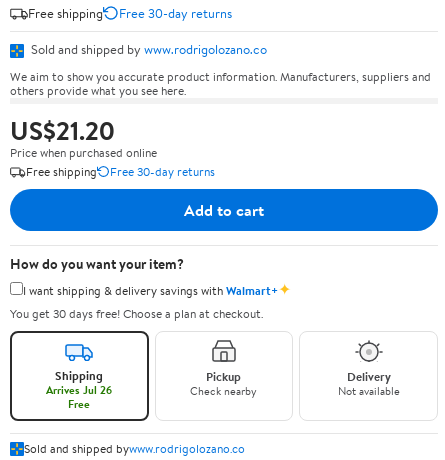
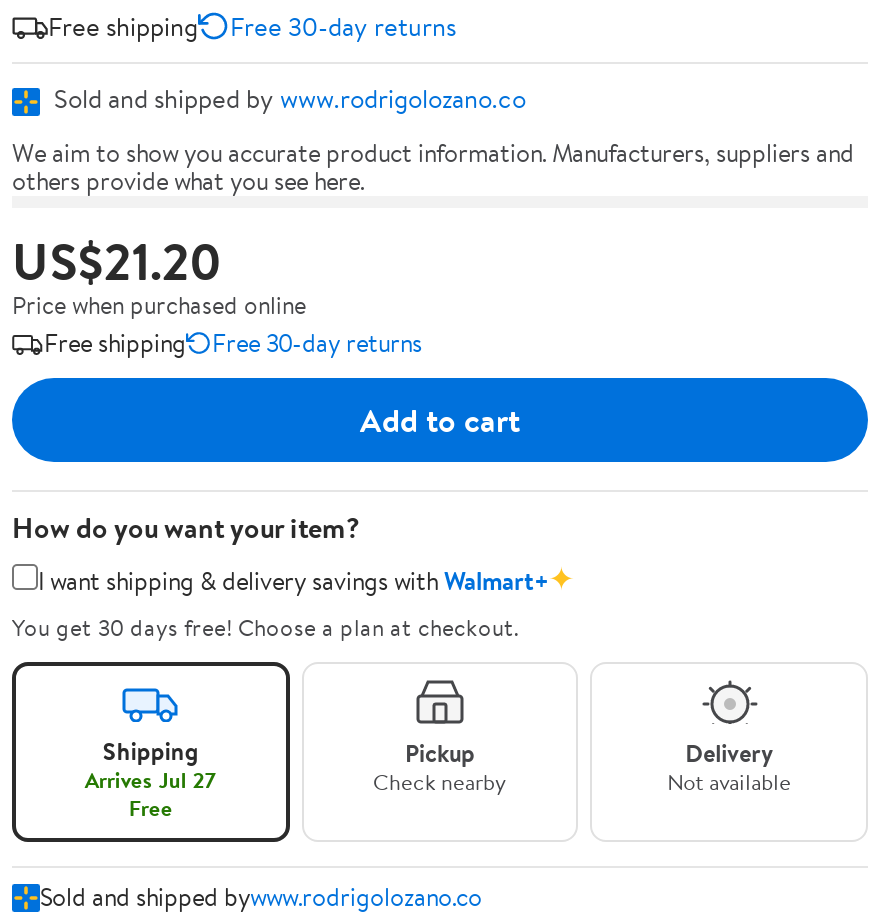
[46,382,112,398] Arrives Jul 26 -> [85,764,217,796] Arrives Jul 27

